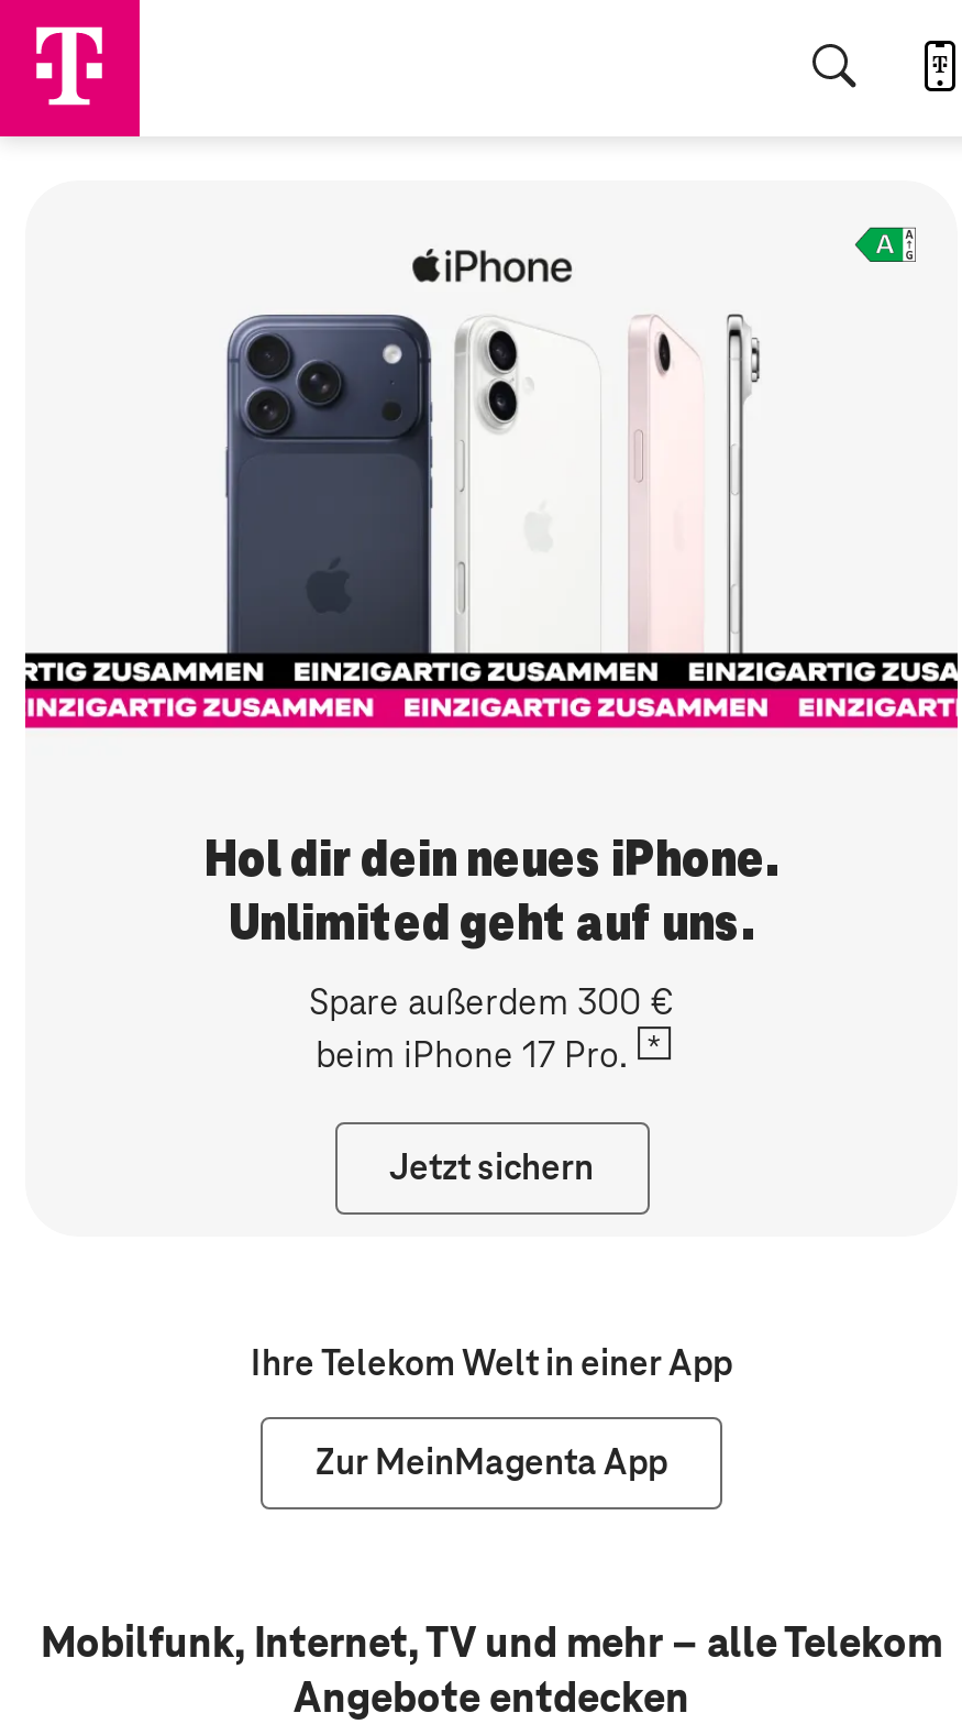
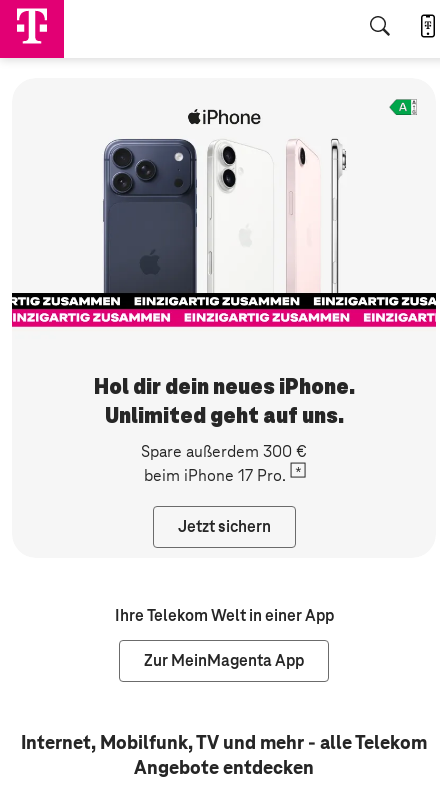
[41,1615,942,1668] Mobilfunk, Internet, TV und mehr – alle Telekom -> [21,730,427,754] Internet, Mobilfunk, TV und mehr - alle Telekom

